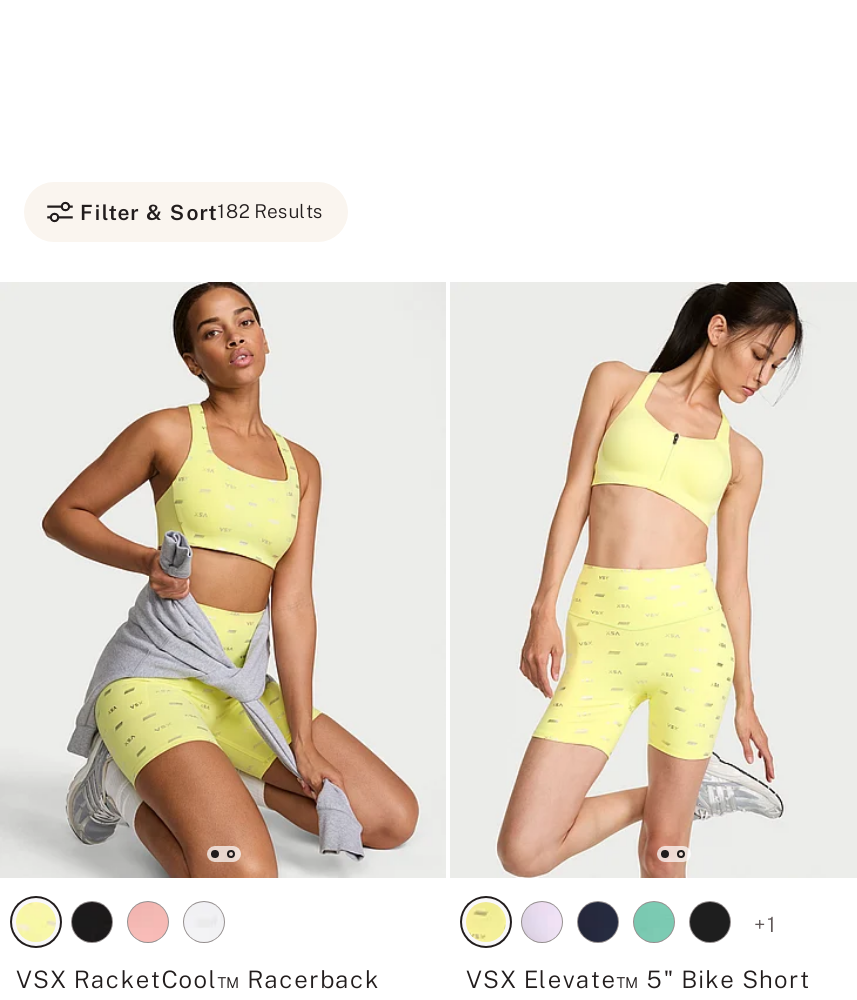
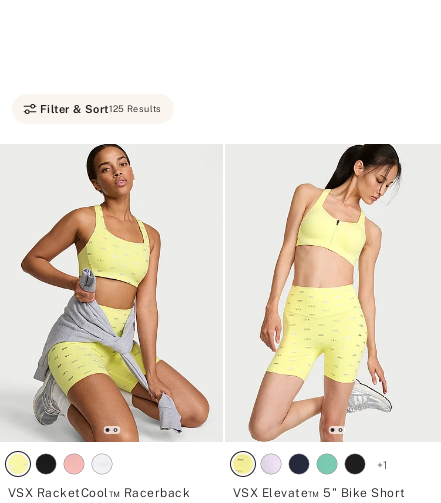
[80,200,323,224] Filter & Sort182 Results -> [40,103,162,115] Filter & Sort125 Results

